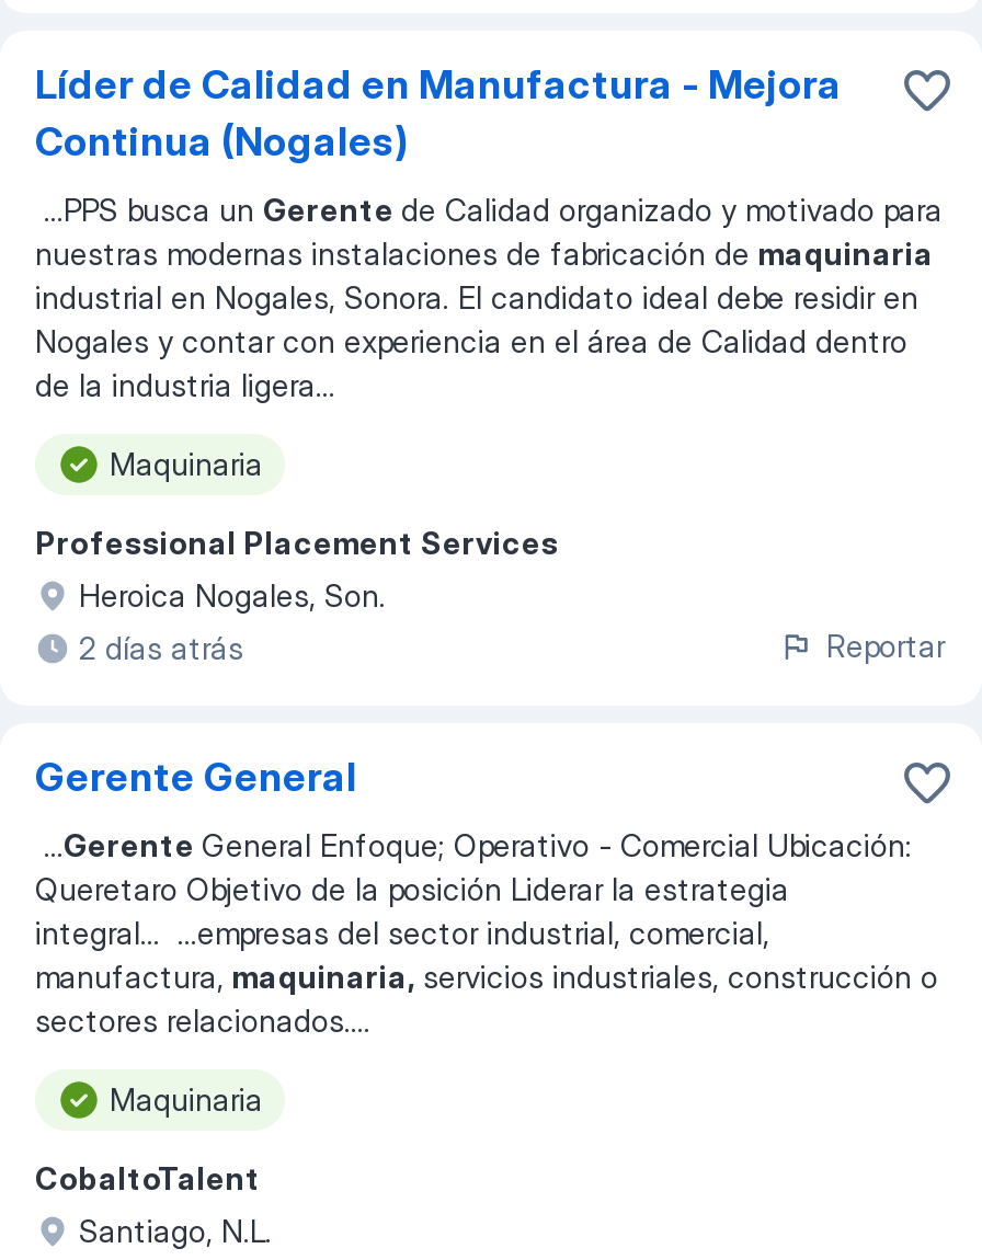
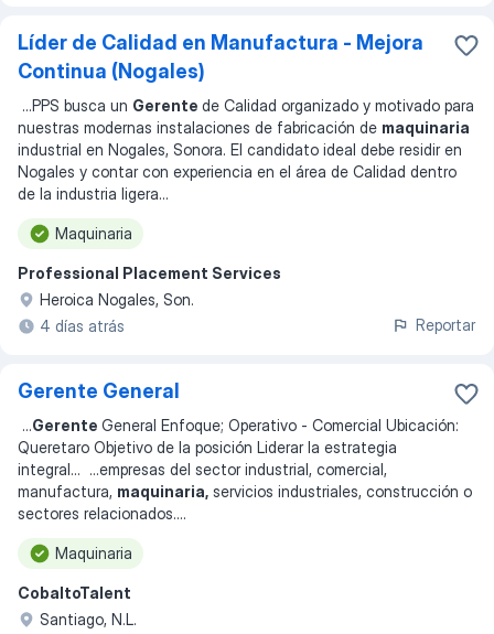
[79,629,243,666] 2 días atrás -> [40,316,125,335] 4 días atrás

